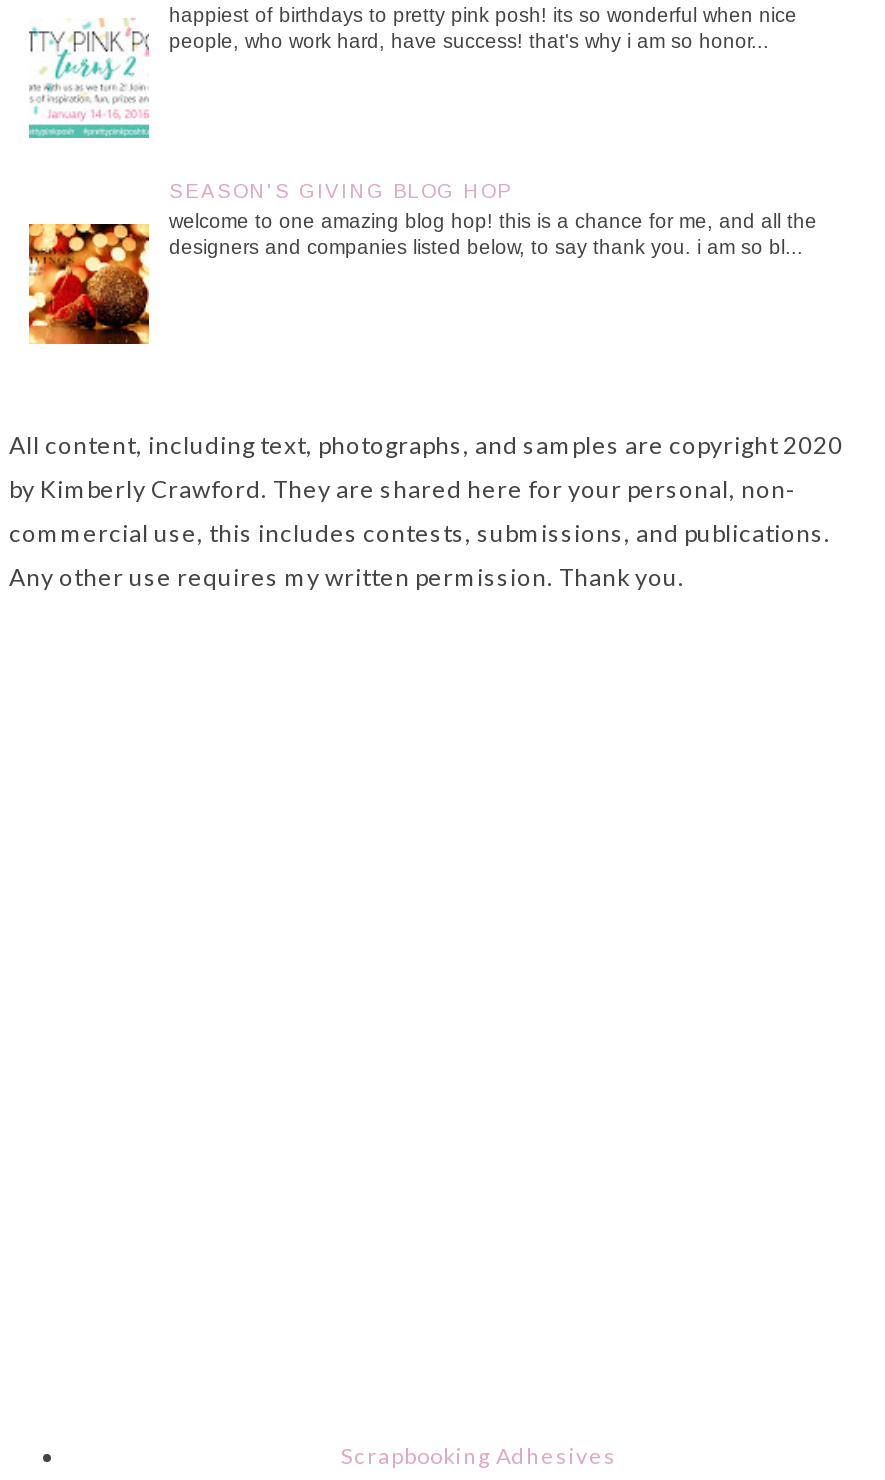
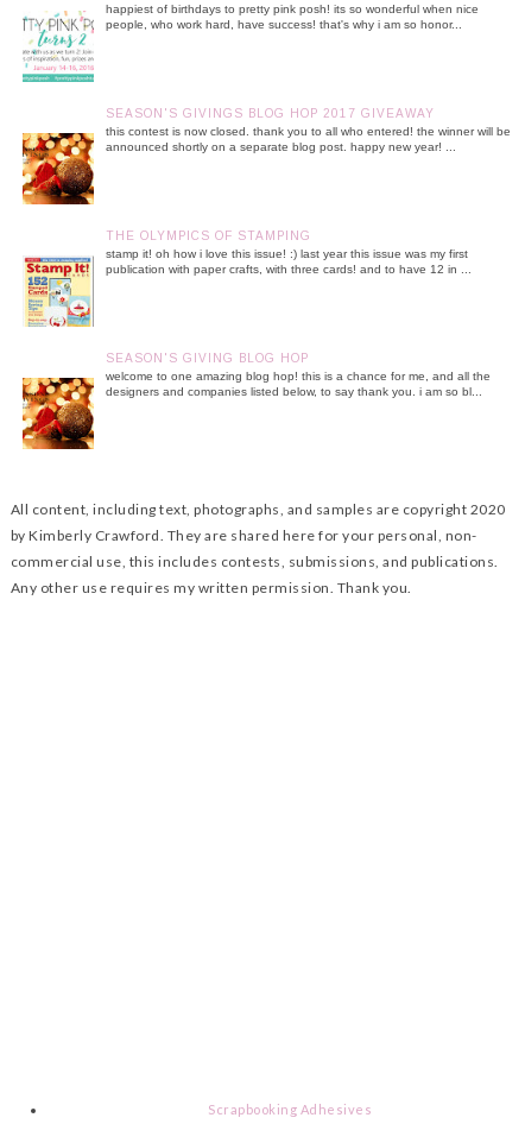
none -> [24,229,472,328] [image] | THE OLYMPICS OF STAMPING | stamp it! oh how i love this issue! :) last year this issue was my first | publication with paper crafts, with three cards! and to have 12 in ...
none -> [106,107,511,153] SEASON'S GIVINGS BLOG HOP 2017 GIVEAWAY | this contest is now closed. thank you to all who entered! the winner will be | announced shortly on a separate blog post. happy new year! ...

